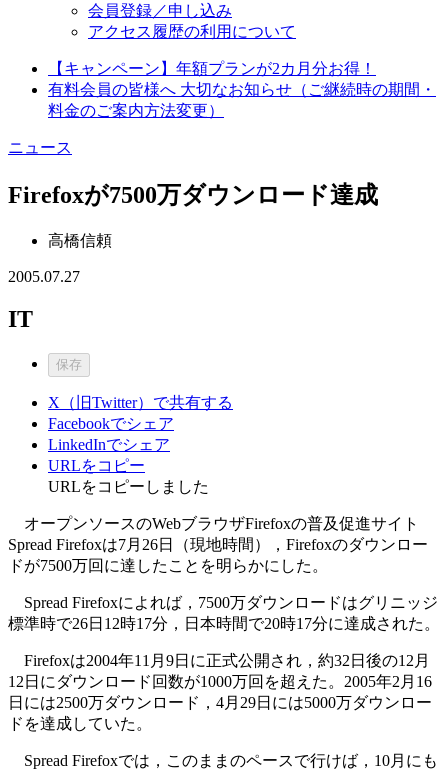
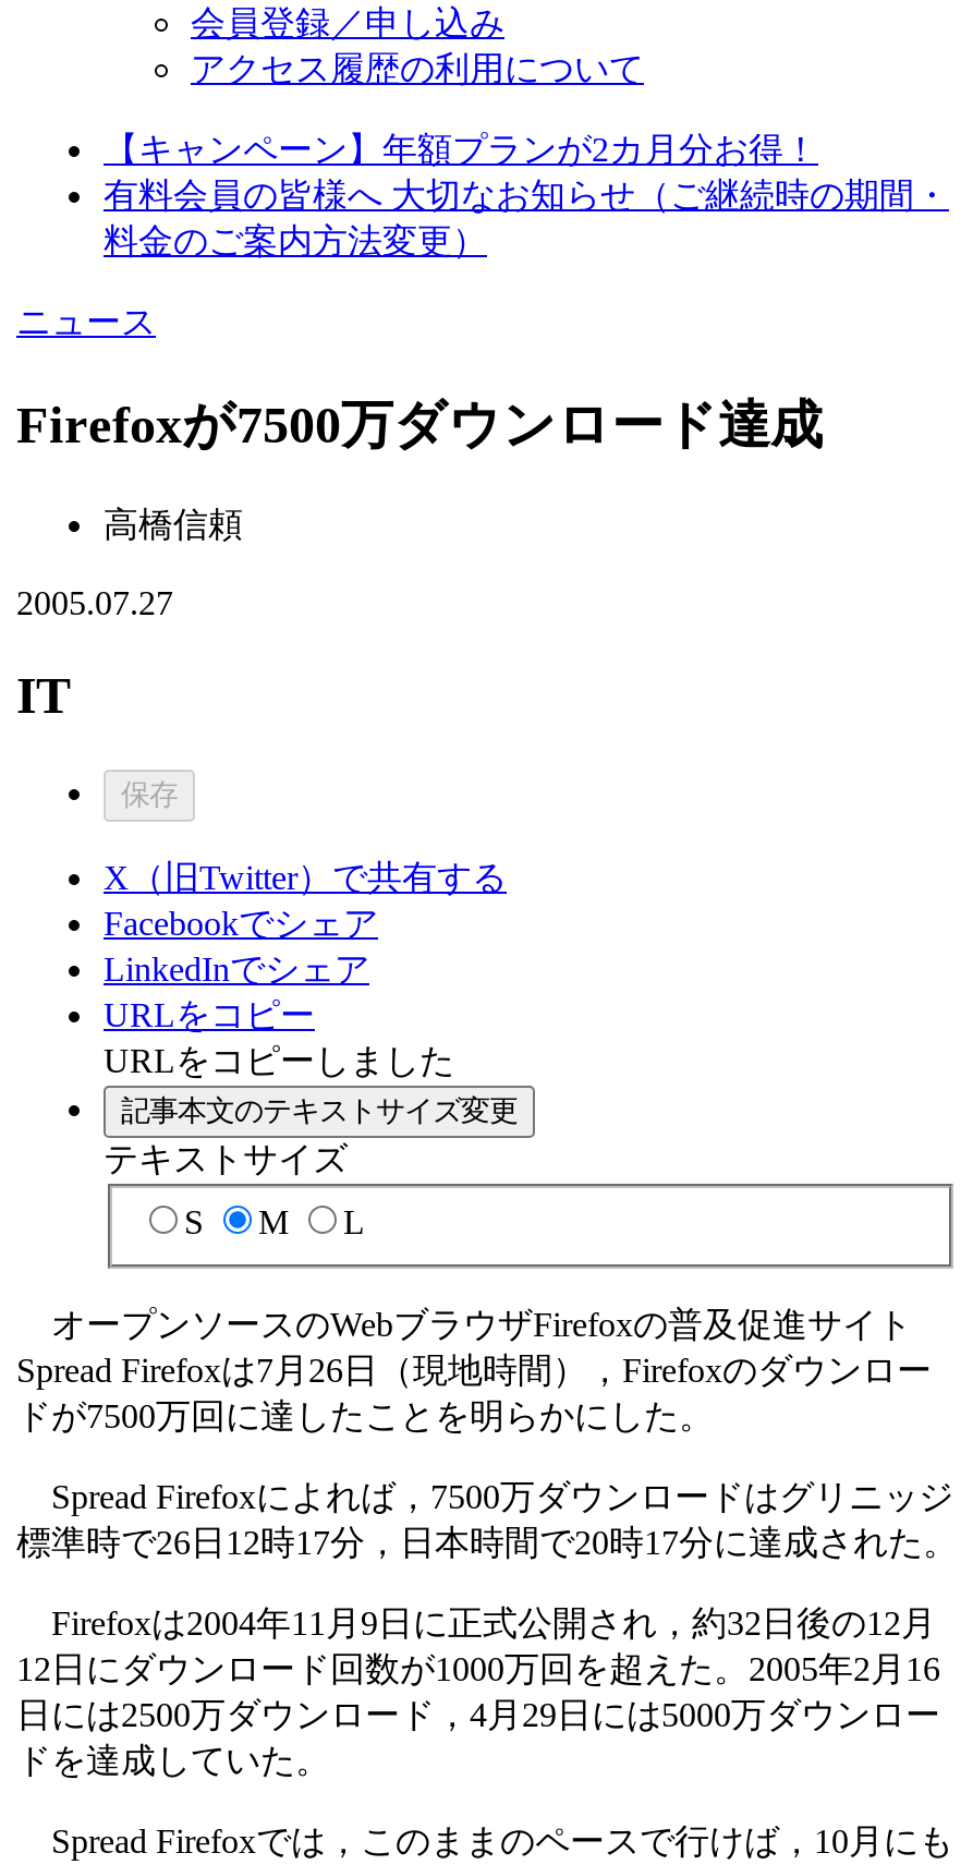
none -> [104,1093,518,1241] 記事本文のテキストサイズ変更 | テキストサイズ | S | M | L

